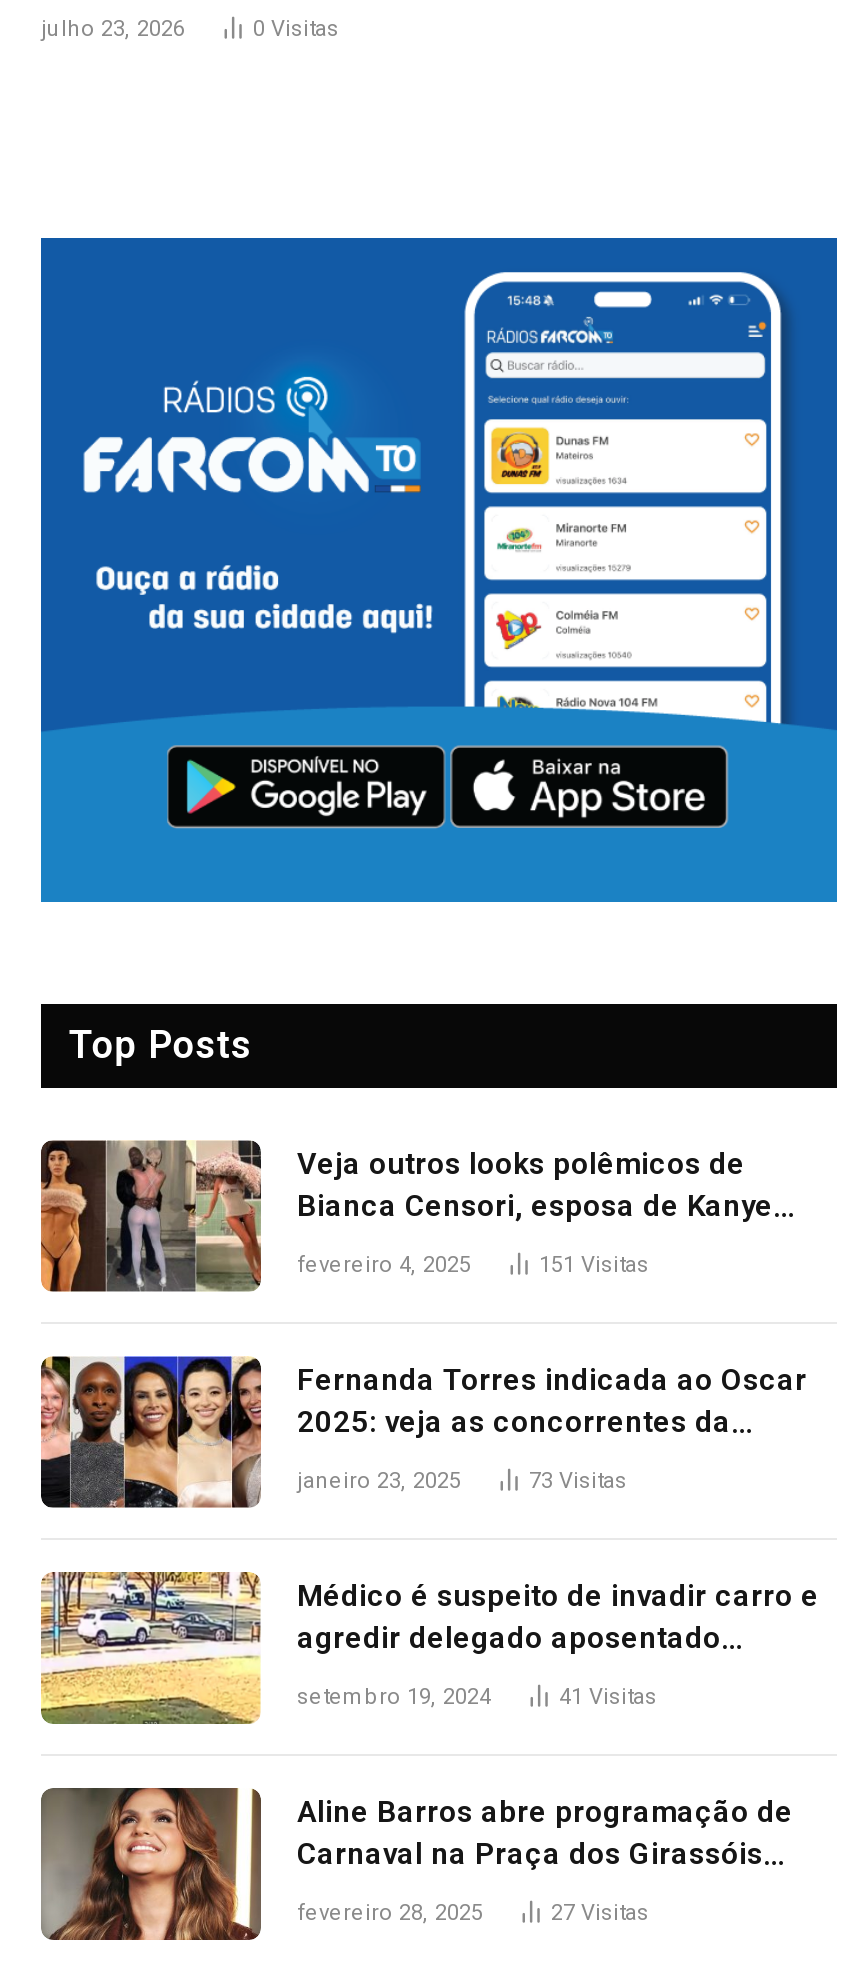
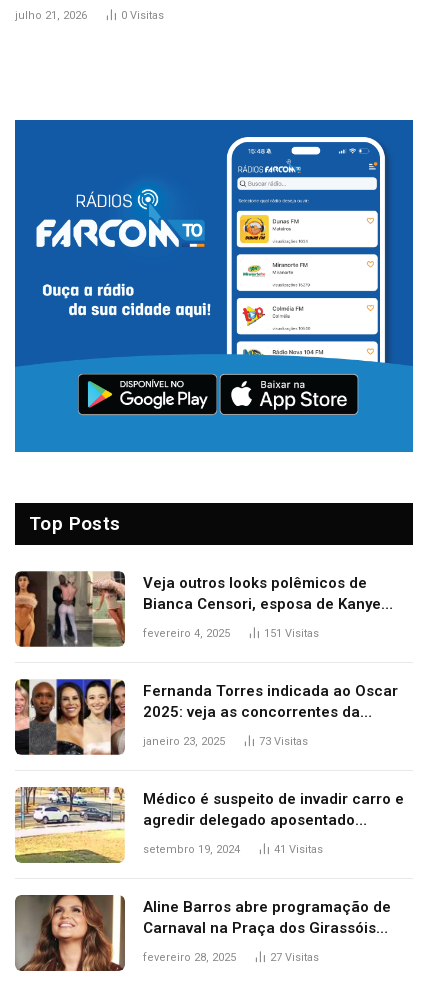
[41,16,185,42] julho 23, 2026 -> [15,9,87,22] julho 21, 2026

